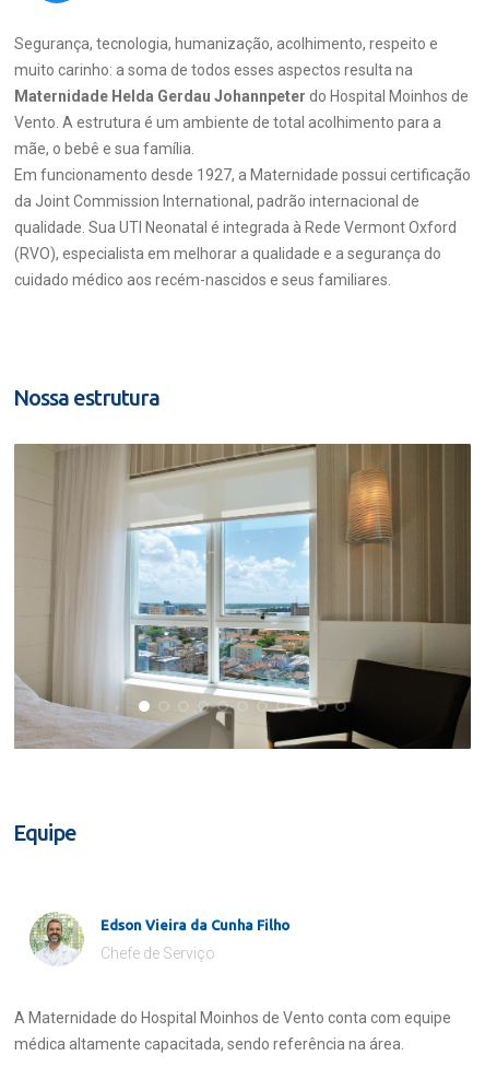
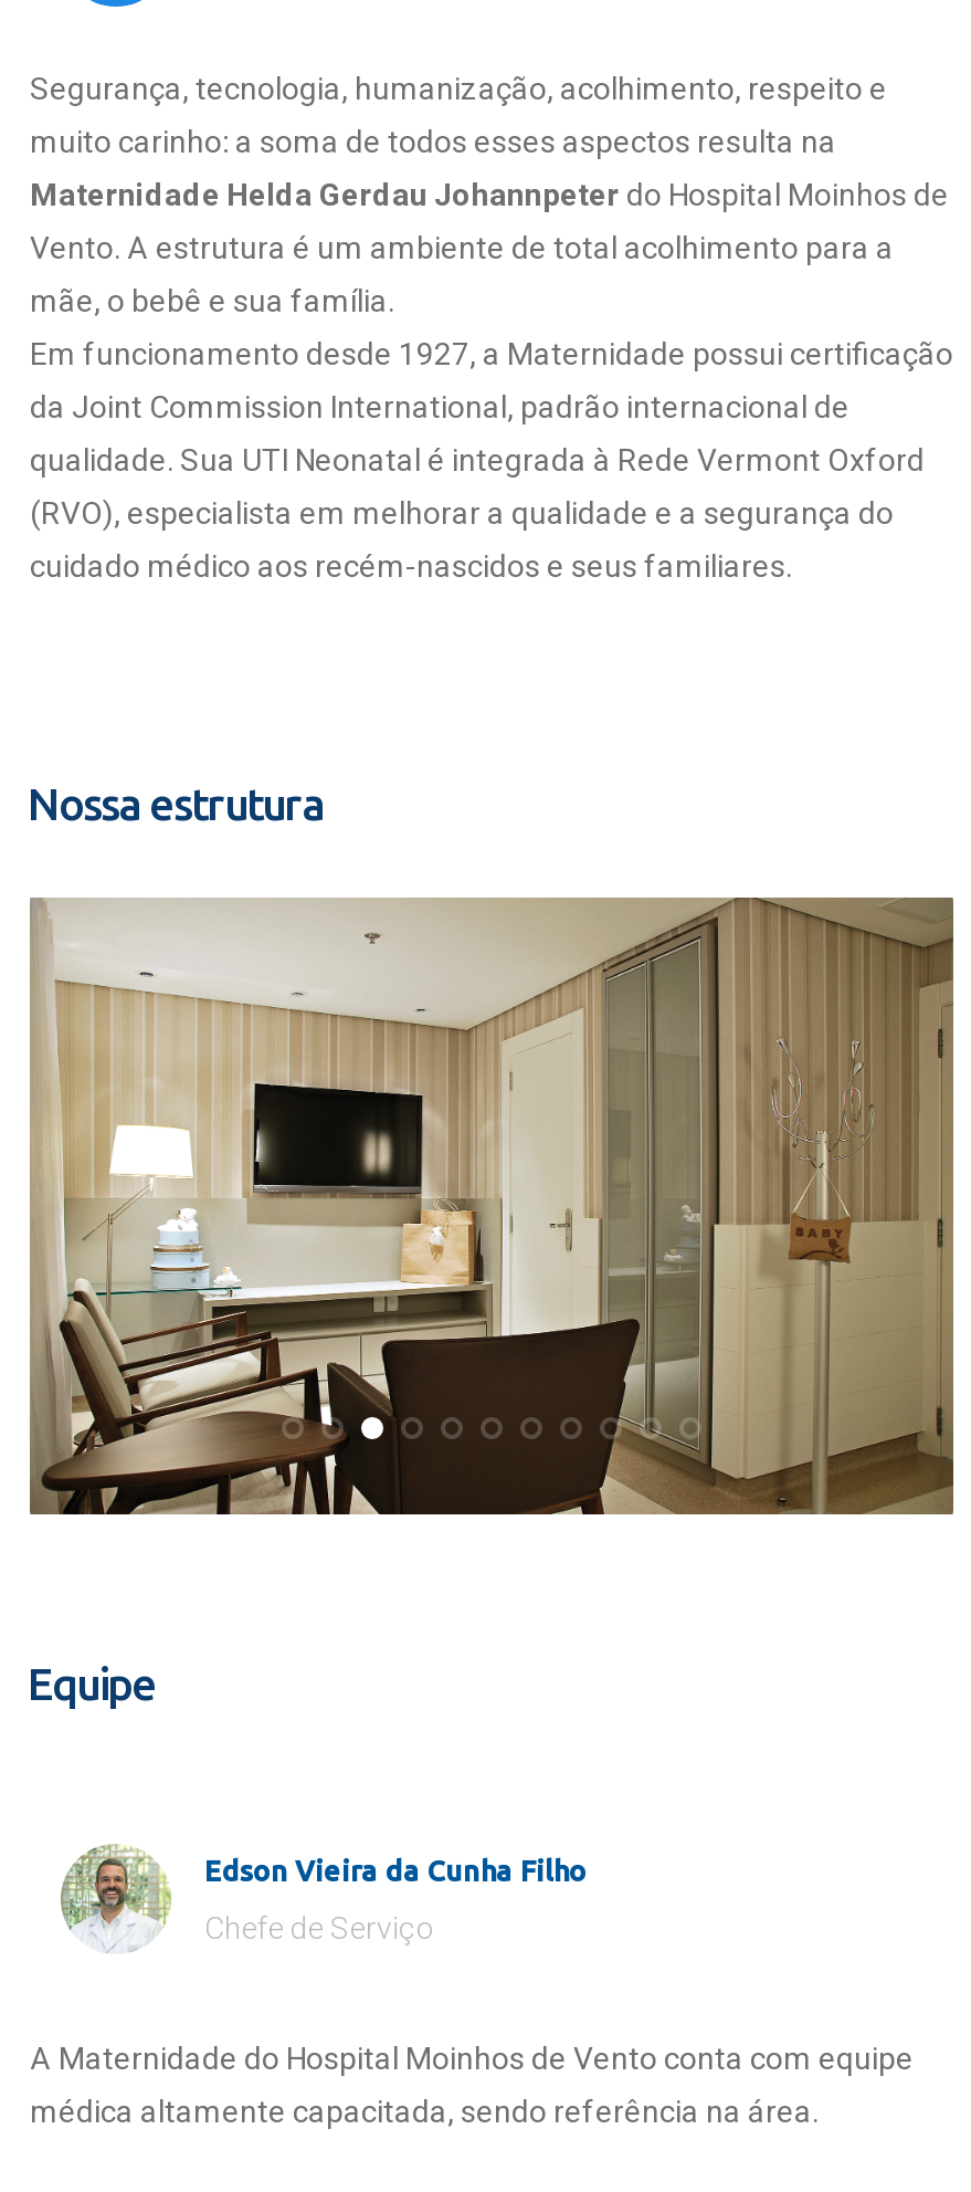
[14,444,472,750] [image] -> [30,898,956,1517] [image]

